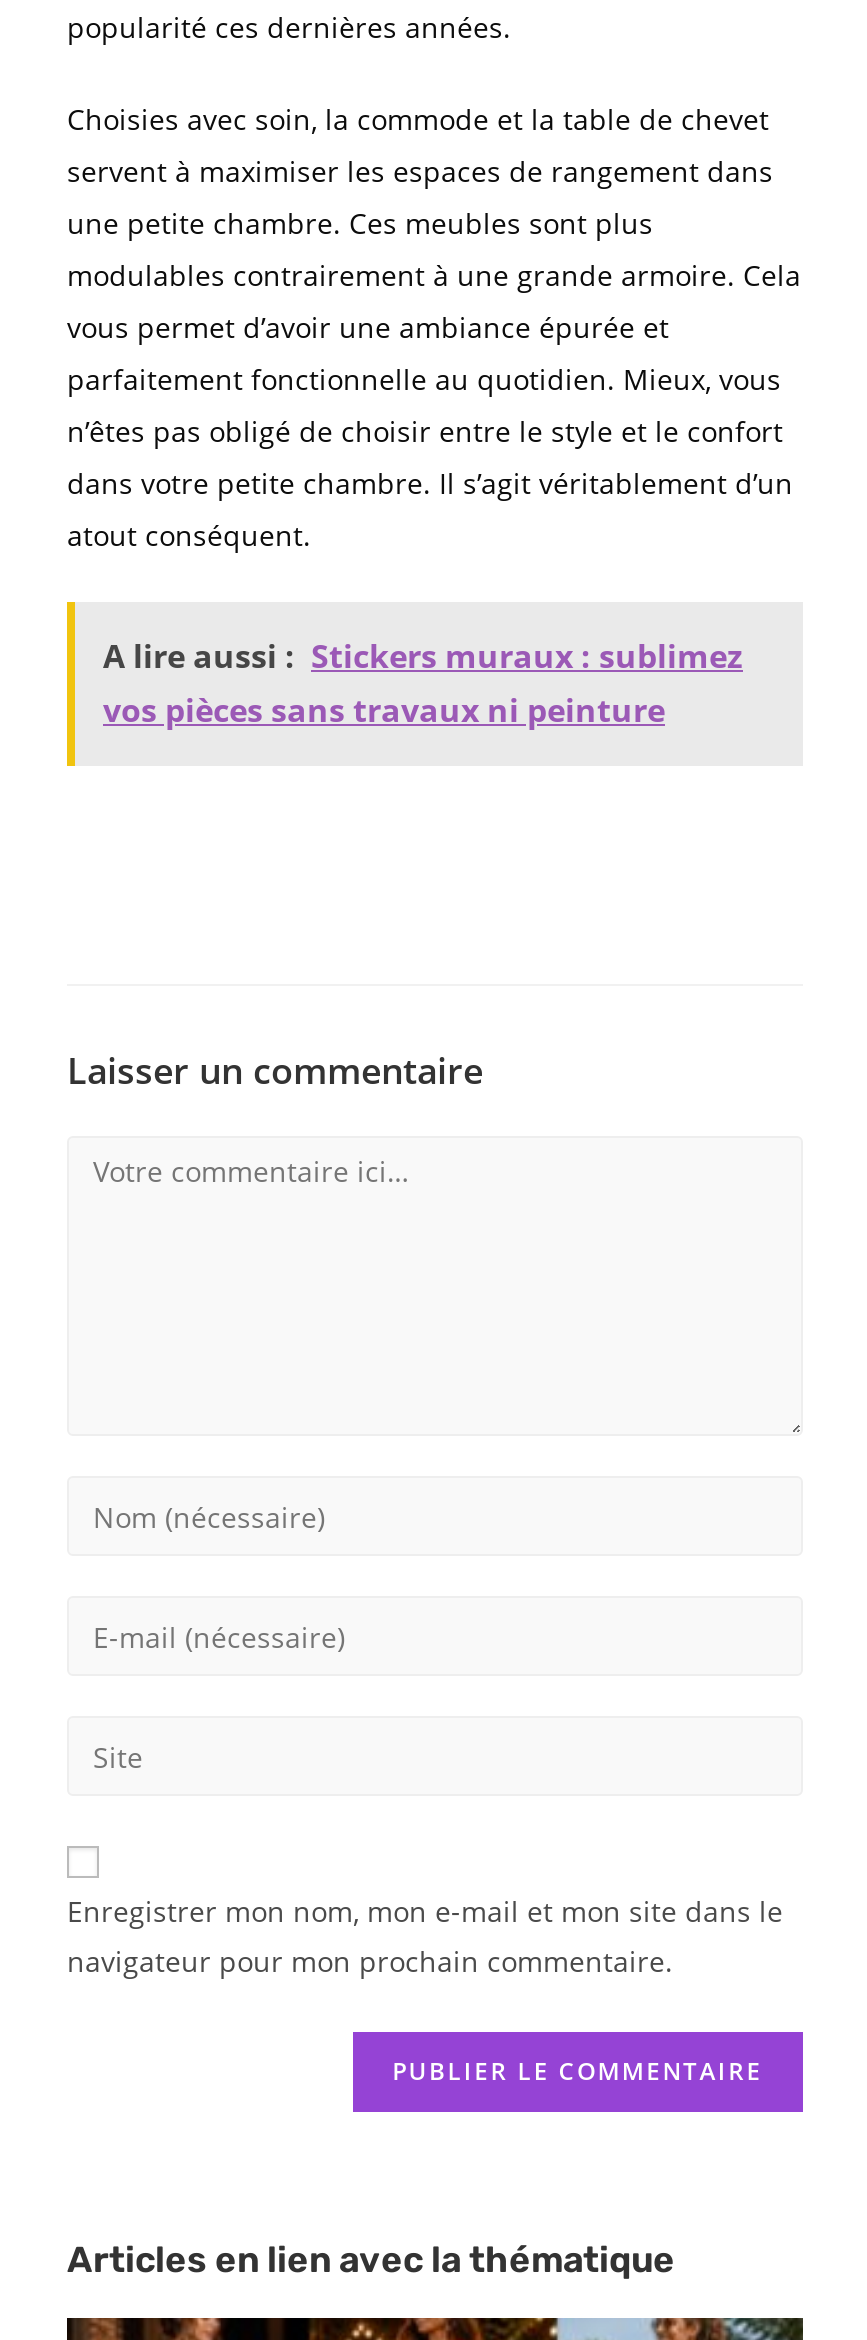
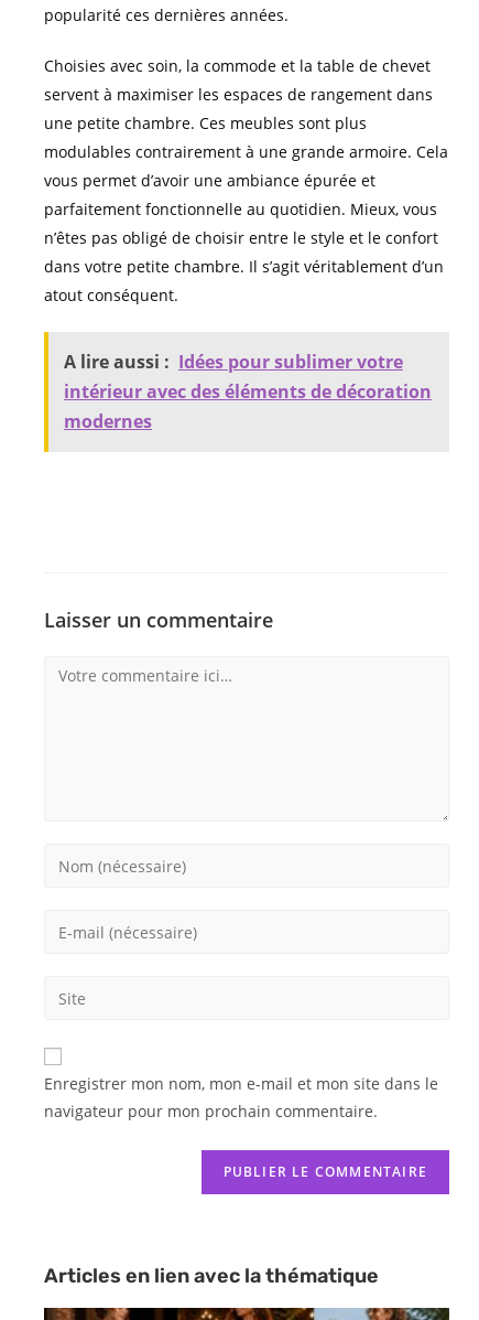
[103,635,743,733] A lire aussi : Stickers muraux : sublimez | vos pièces sans travaux ni peinture -> [64,350,432,434] A lire aussi : Idées pour sublimer votre | intérieur avec des éléments de décoration | modernes

